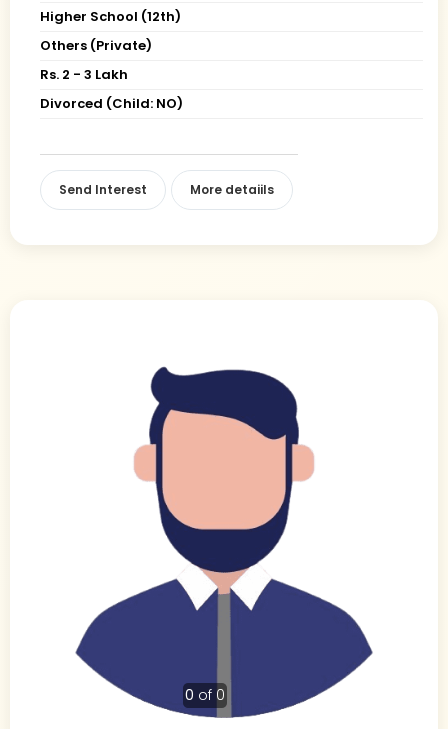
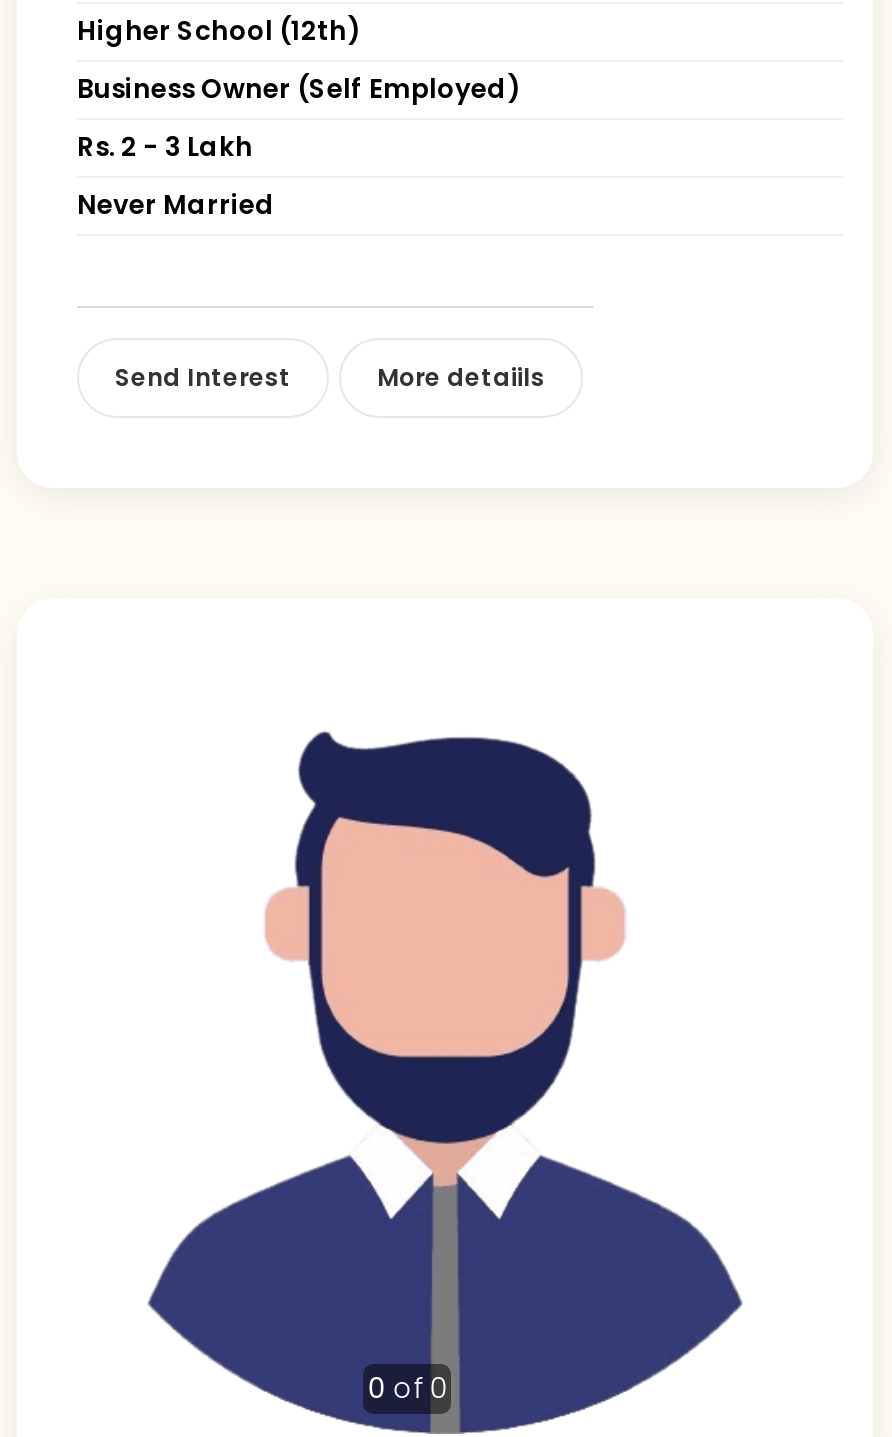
[40,36,152,55] Others (Private) -> [77,70,519,108] Business Owner (Self Employed)
[40,94,183,113] Divorced (Child: NO) -> [77,186,275,224] Never Married

